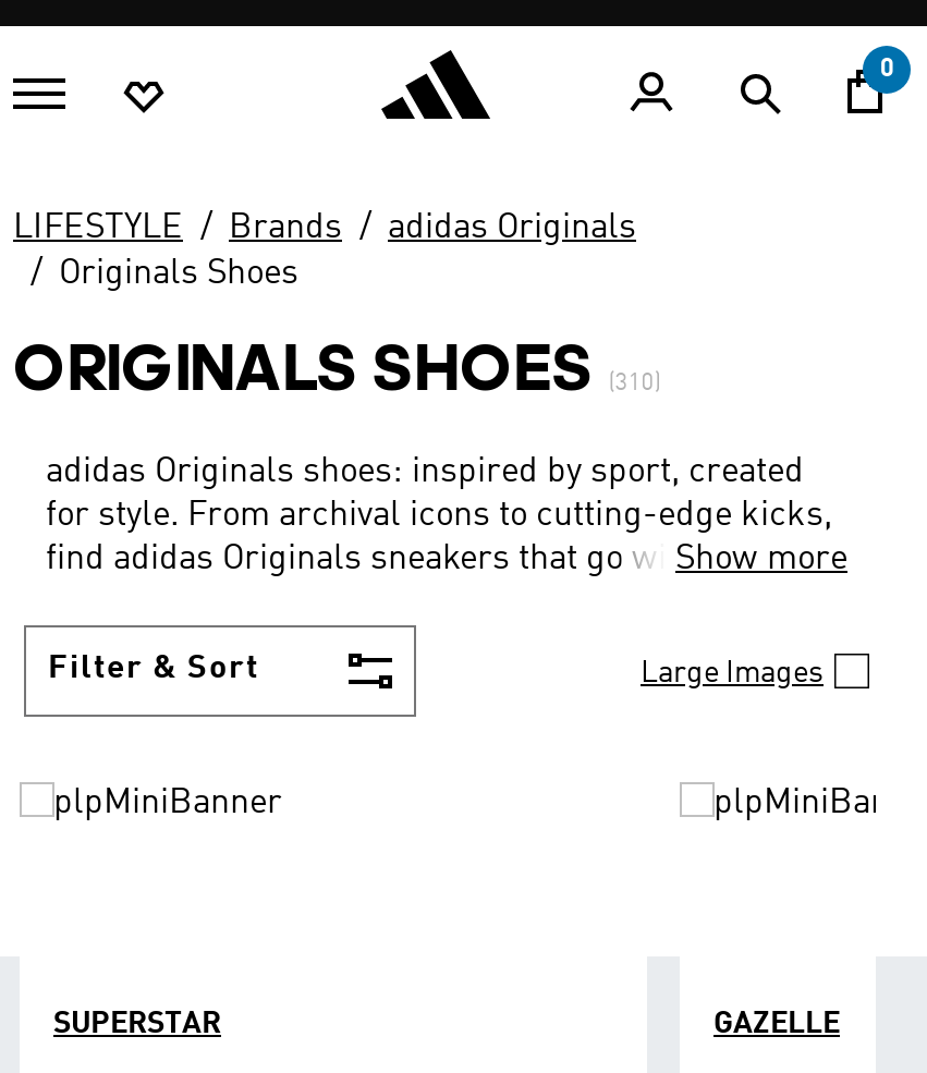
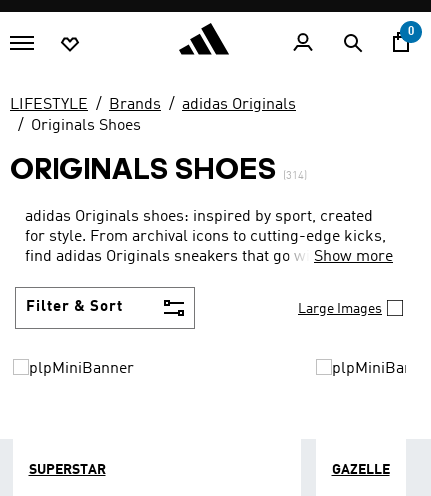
[13,340,661,407] ORIGINALS SHOES (310) -> [10,156,307,187] ORIGINALS SHOES (314)

